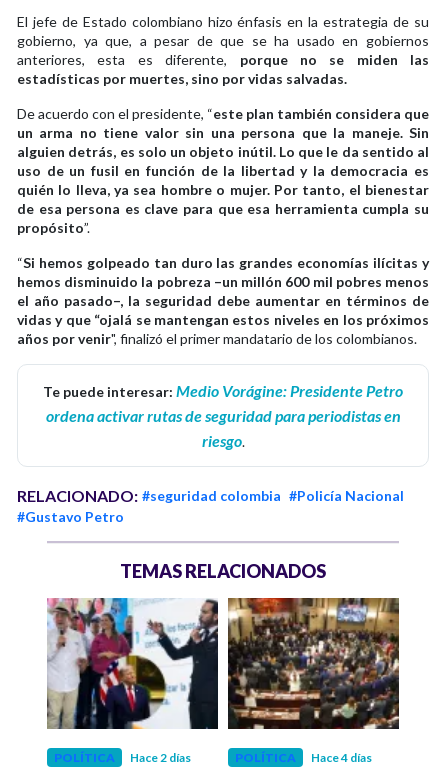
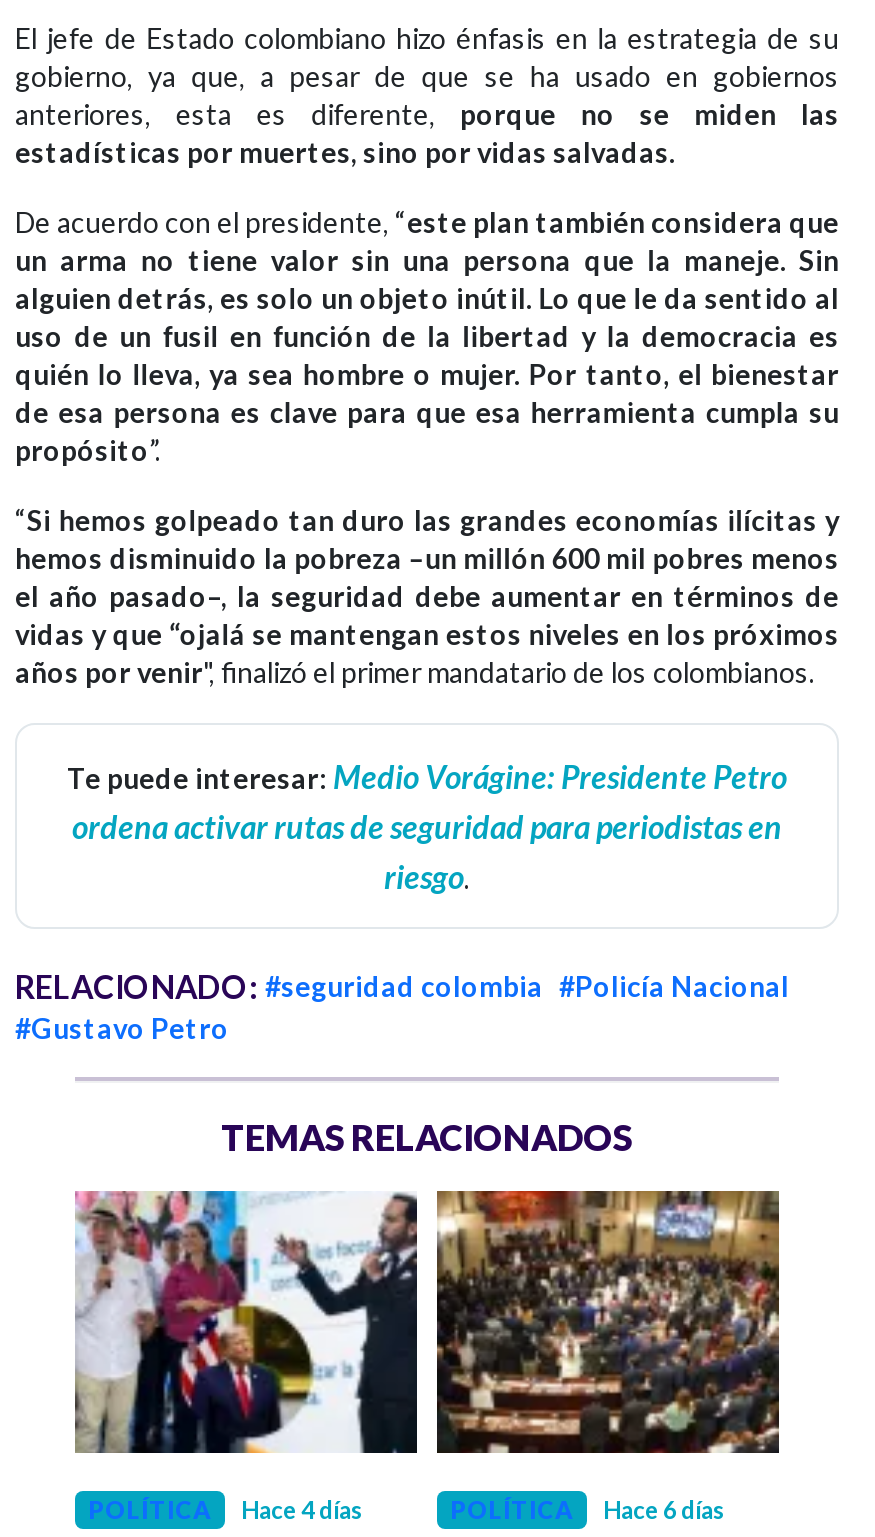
[130,750,191,765] Hace 2 días -> [241,1494,363,1524] Hace 4 días
[311,750,372,765] Hace 4 días -> [603,1494,725,1524] Hace 6 días

